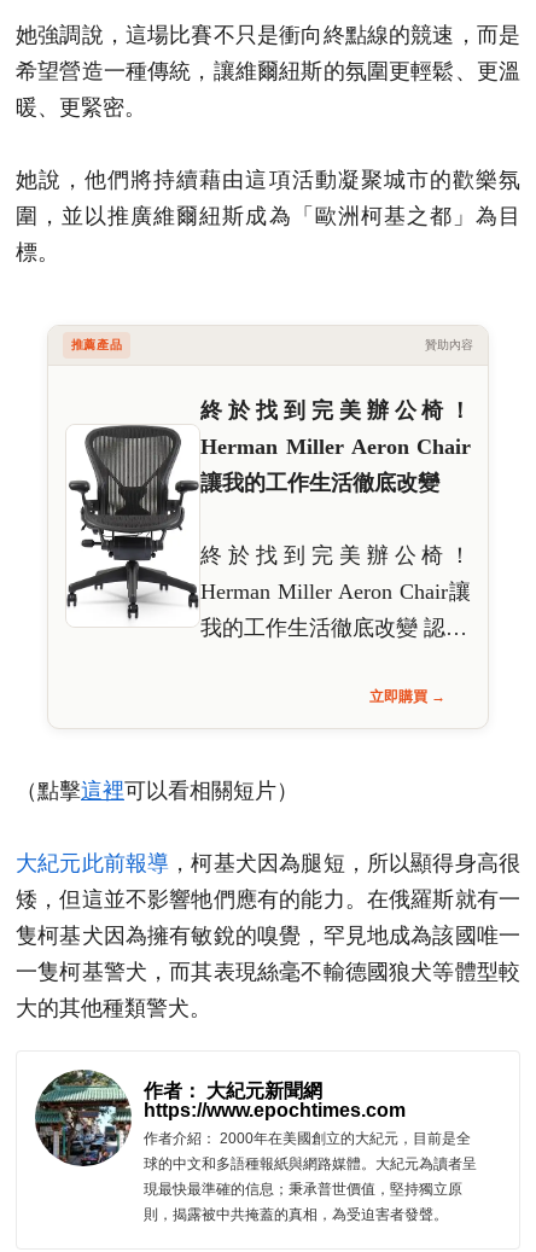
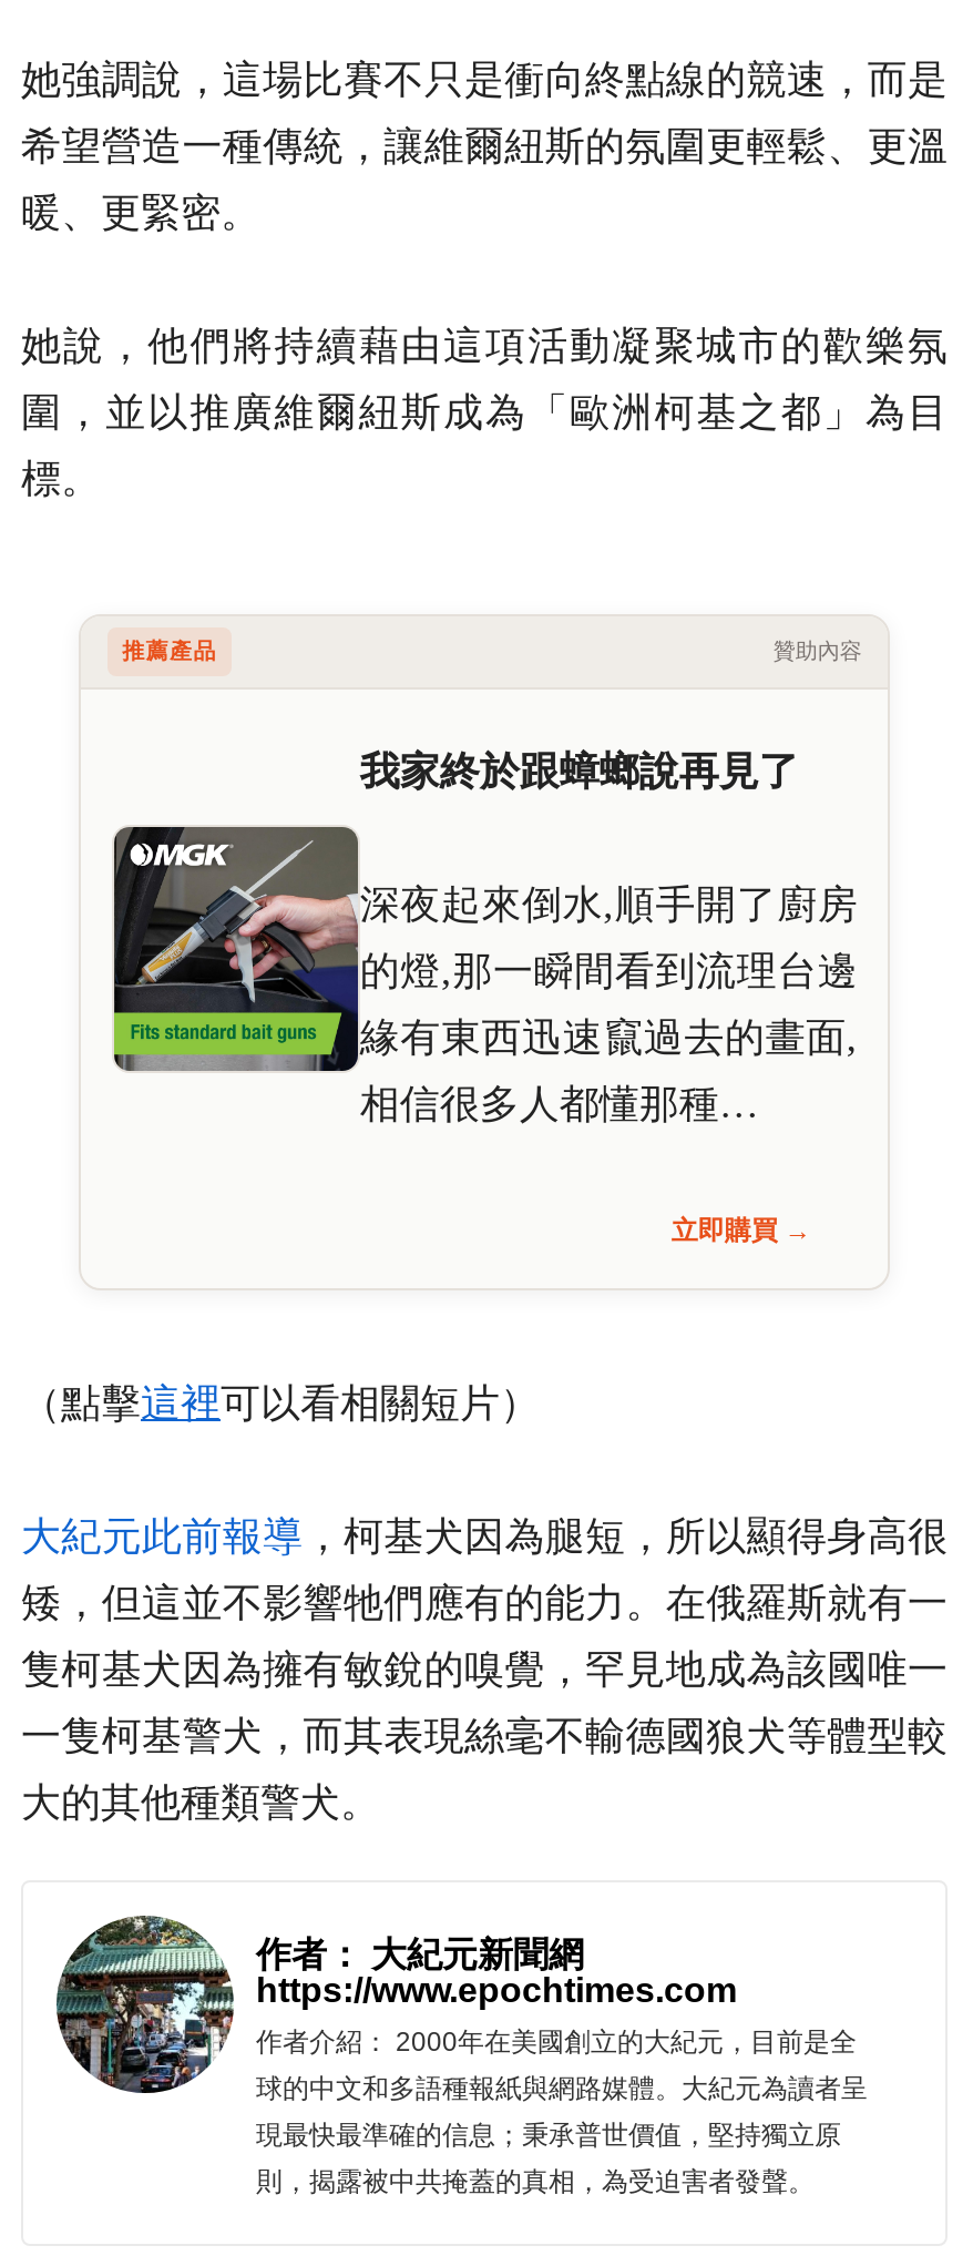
[65,399,471,640] [image] | 終於找到完美辦公椅！ | Herman Miller Aeron Chair | 讓我的工作生活徹底改變 | 終於找到完美辦公椅！ | Herman Miller Aeron Chair讓 | 我的工作生活徹底改變 認… -> [112,749,858,1126] [image] | 我家終於跟蟑螂說再見了 | 深夜起來倒水,順手開了廚房 | 的燈,那一瞬間看到流理台邊 | 緣有東西迅速竄過去的畫面, | 相信很多人都懂那種…

